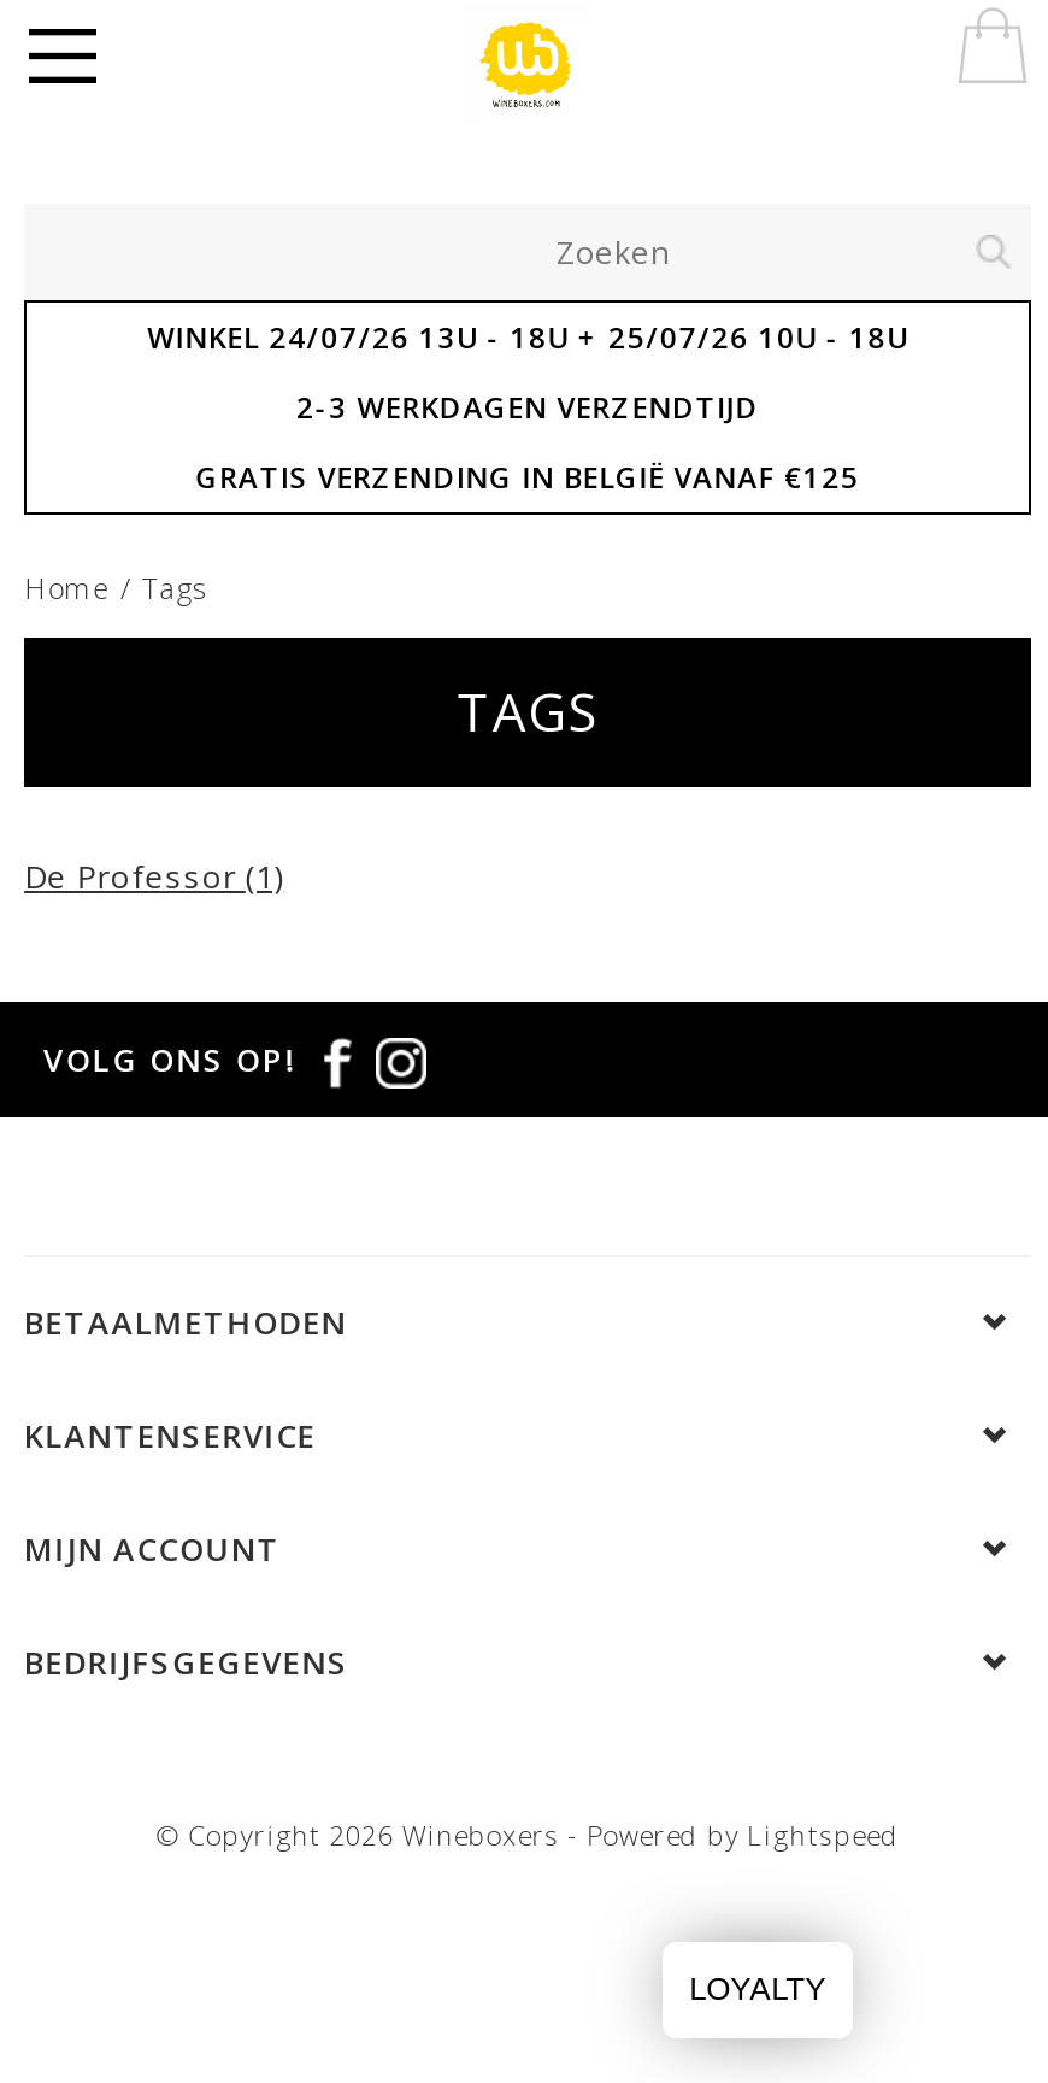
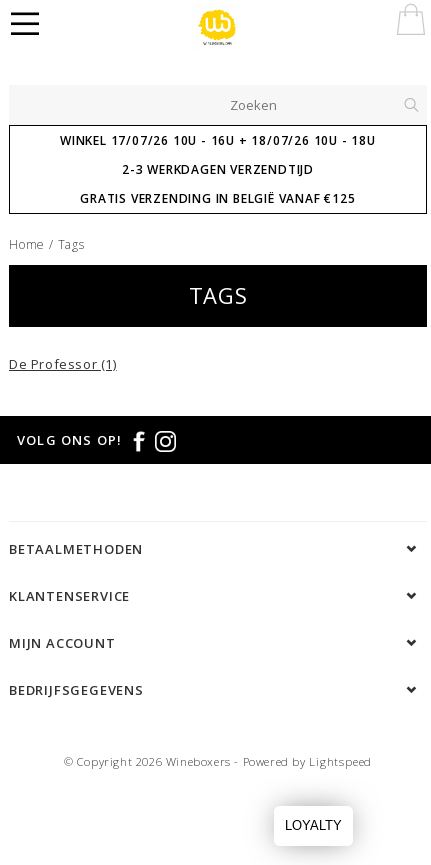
[147,317,908,358] WINKEL 24/07/26 13U - 18U + 25/07/26 10U - 18U -> [60,132,376,149] WINKEL 17/07/26 10U - 16U + 18/07/26 10U - 18U

